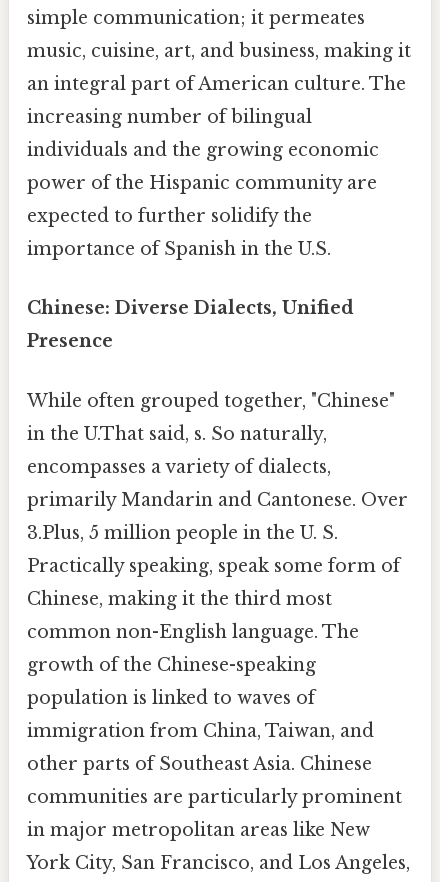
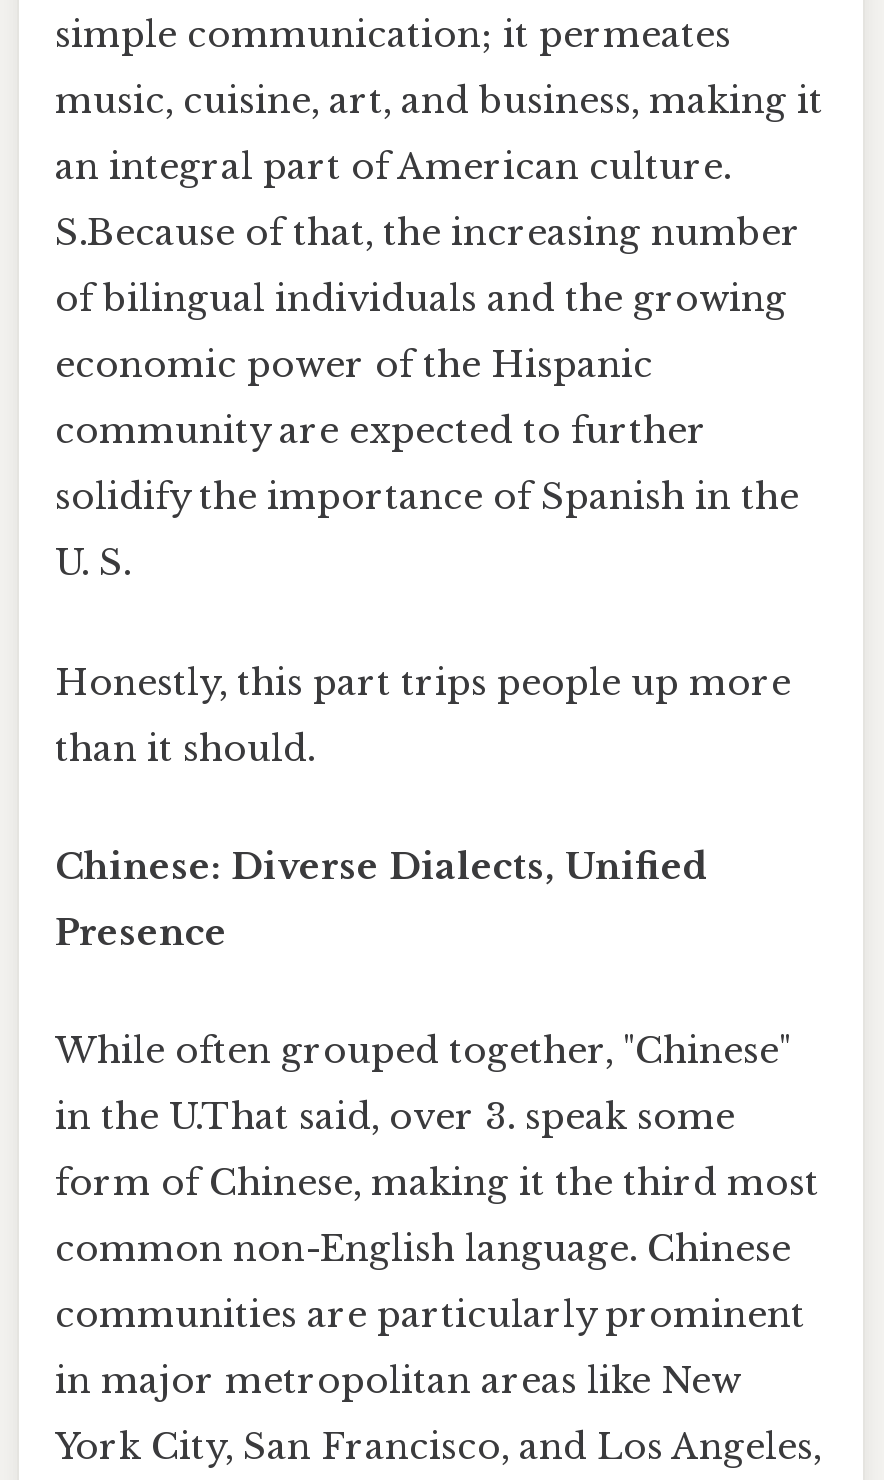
[27,73,406,260] an integral part of American culture. The | increasing number of bilingual | individuals and the growing economic | power of the Hispanic community are | expected to further solidify the | importance of Spanish in the U.S. -> [55,145,801,770] an integral part of American culture. | S.Because of that, the increasing number | of bilingual individuals and the growing | economic power of the Hispanic | community are expected to further | solidify the importance of Spanish in the | U. S. | Honestly, this part trips people up more | than it should.
moved [27,297,395,412] -> [55,844,791,1073]: Chinese: Diverse Dialects, Unified | Presence | While often grouped together, "Chinese"
[27,423,408,775] in the U.That said, s. So naturally, | encompasses a variety of dialects, | primarily Mandarin and Cantonese. Over | 3.Plus, 5 million people in the U. S. | Practically speaking, speak some form of | Chinese, making it the third most | common non-English language. The | growth of the Chinese-speaking | population is linked to waves of | immigration from China, Taiwan, and | other parts of Southeast Asia. Chinese -> [55,1095,819,1271] in the U.That said, over 3. speak some | form of Chinese, making it the third most | common non-English language. Chinese

